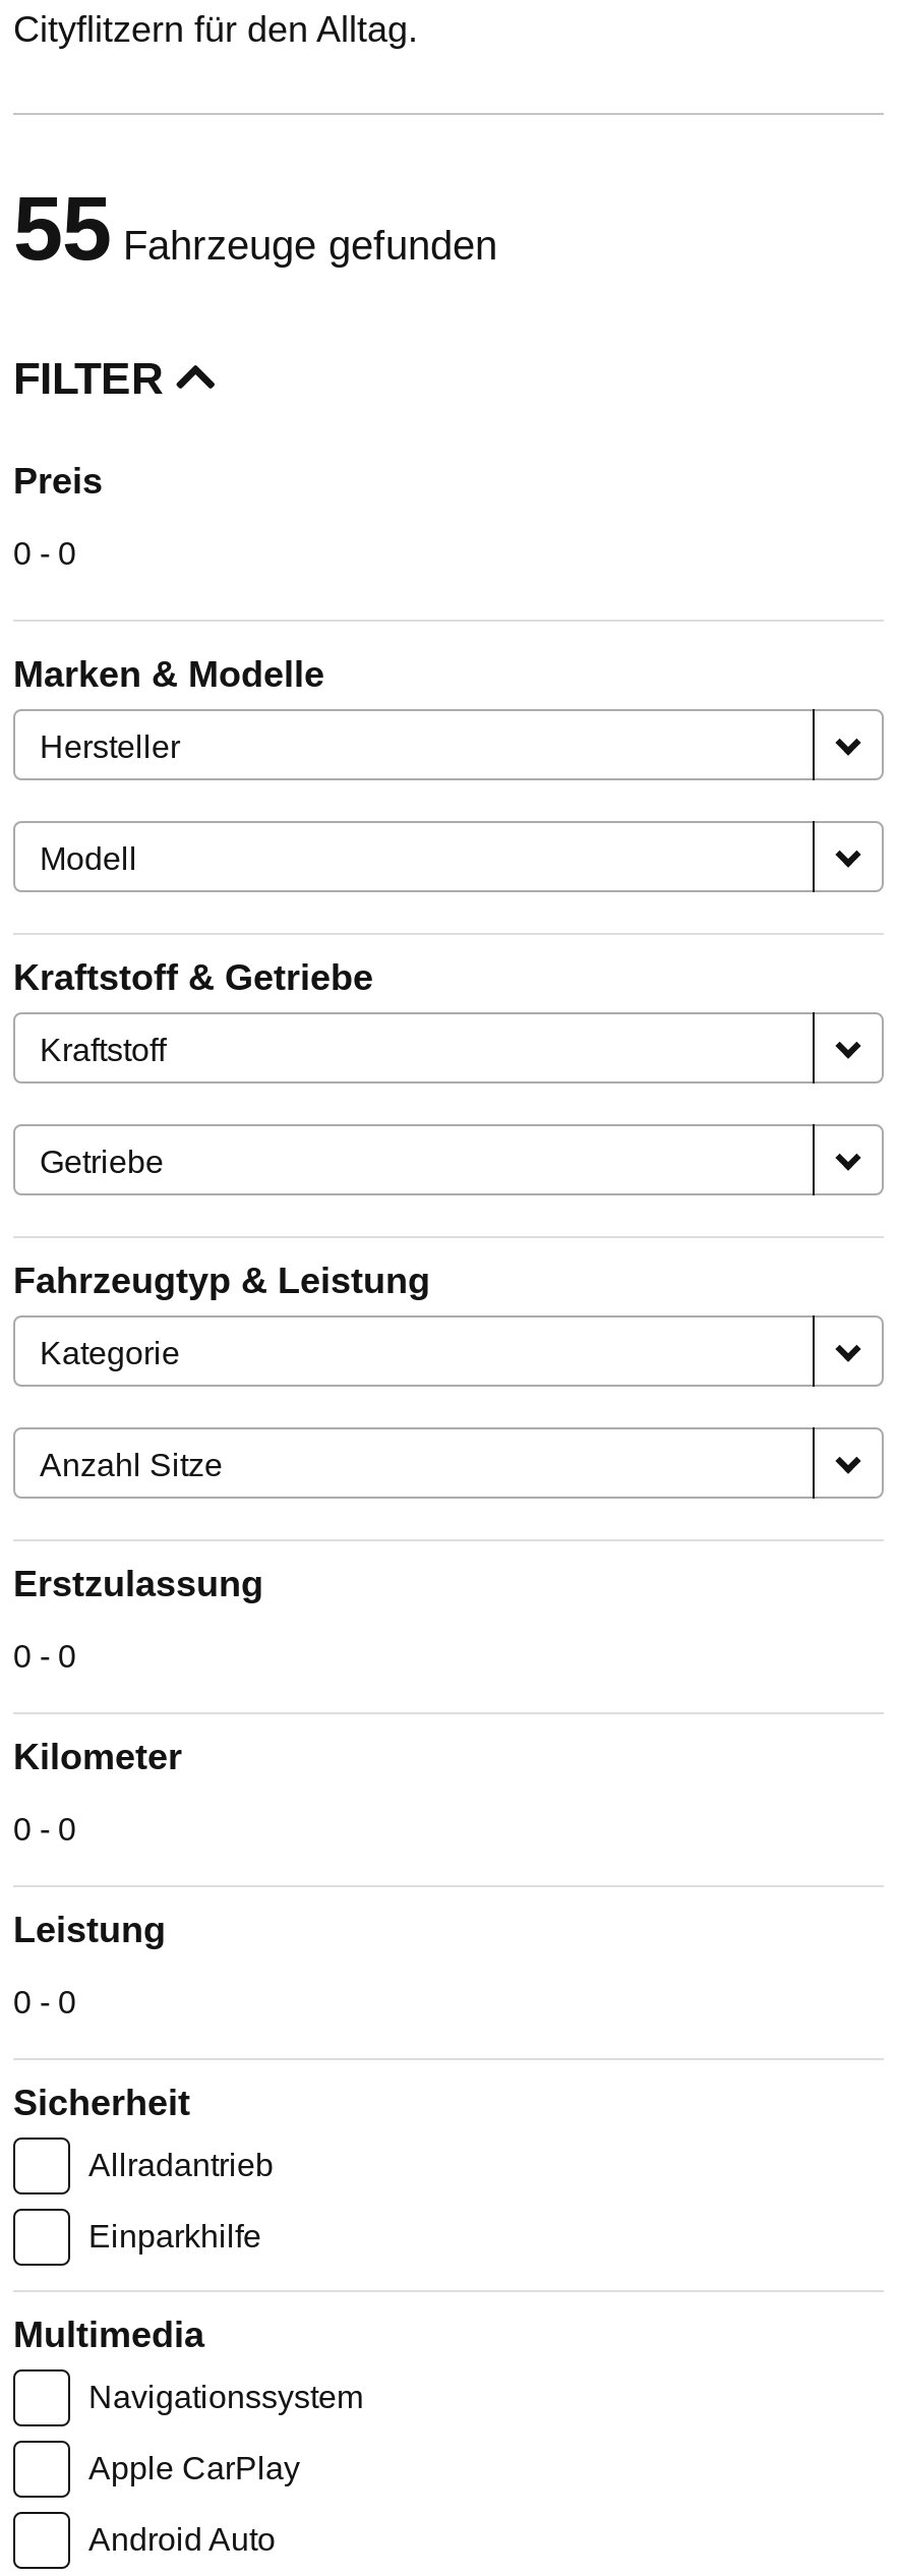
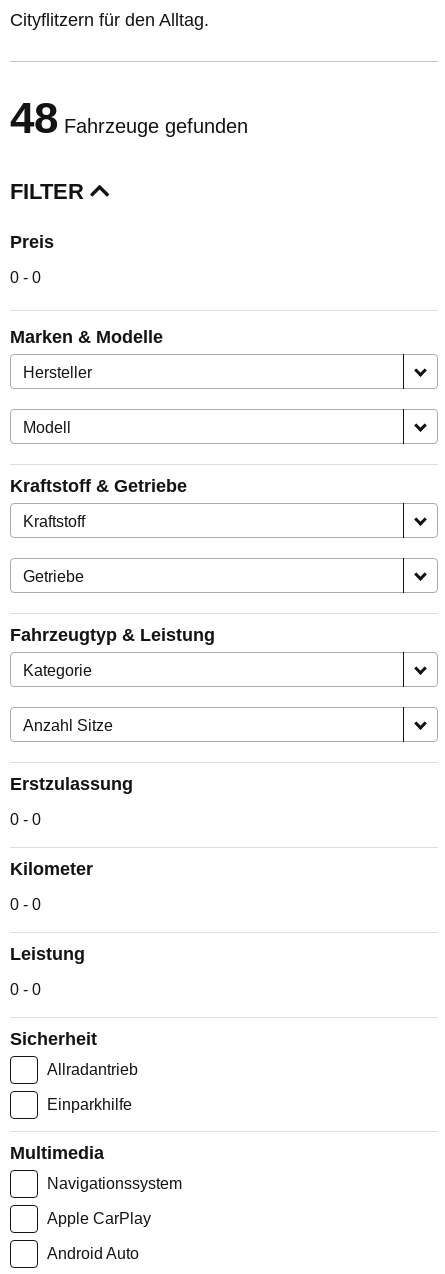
[13,177,497,277] 55Fahrzeuge gefunden -> [10,93,248,142] 48Fahrzeuge gefunden

